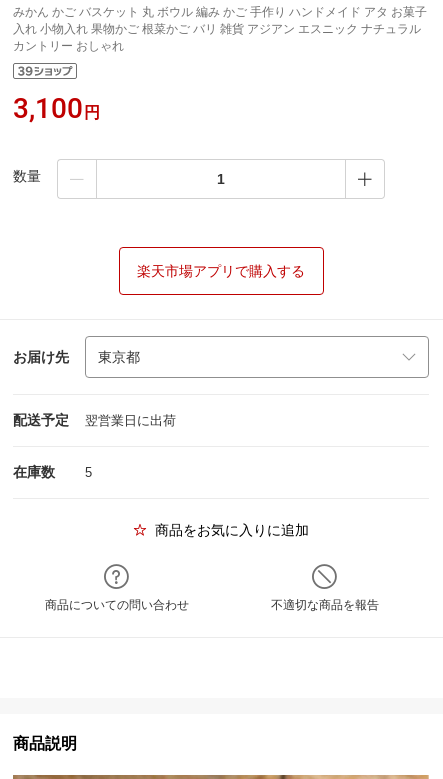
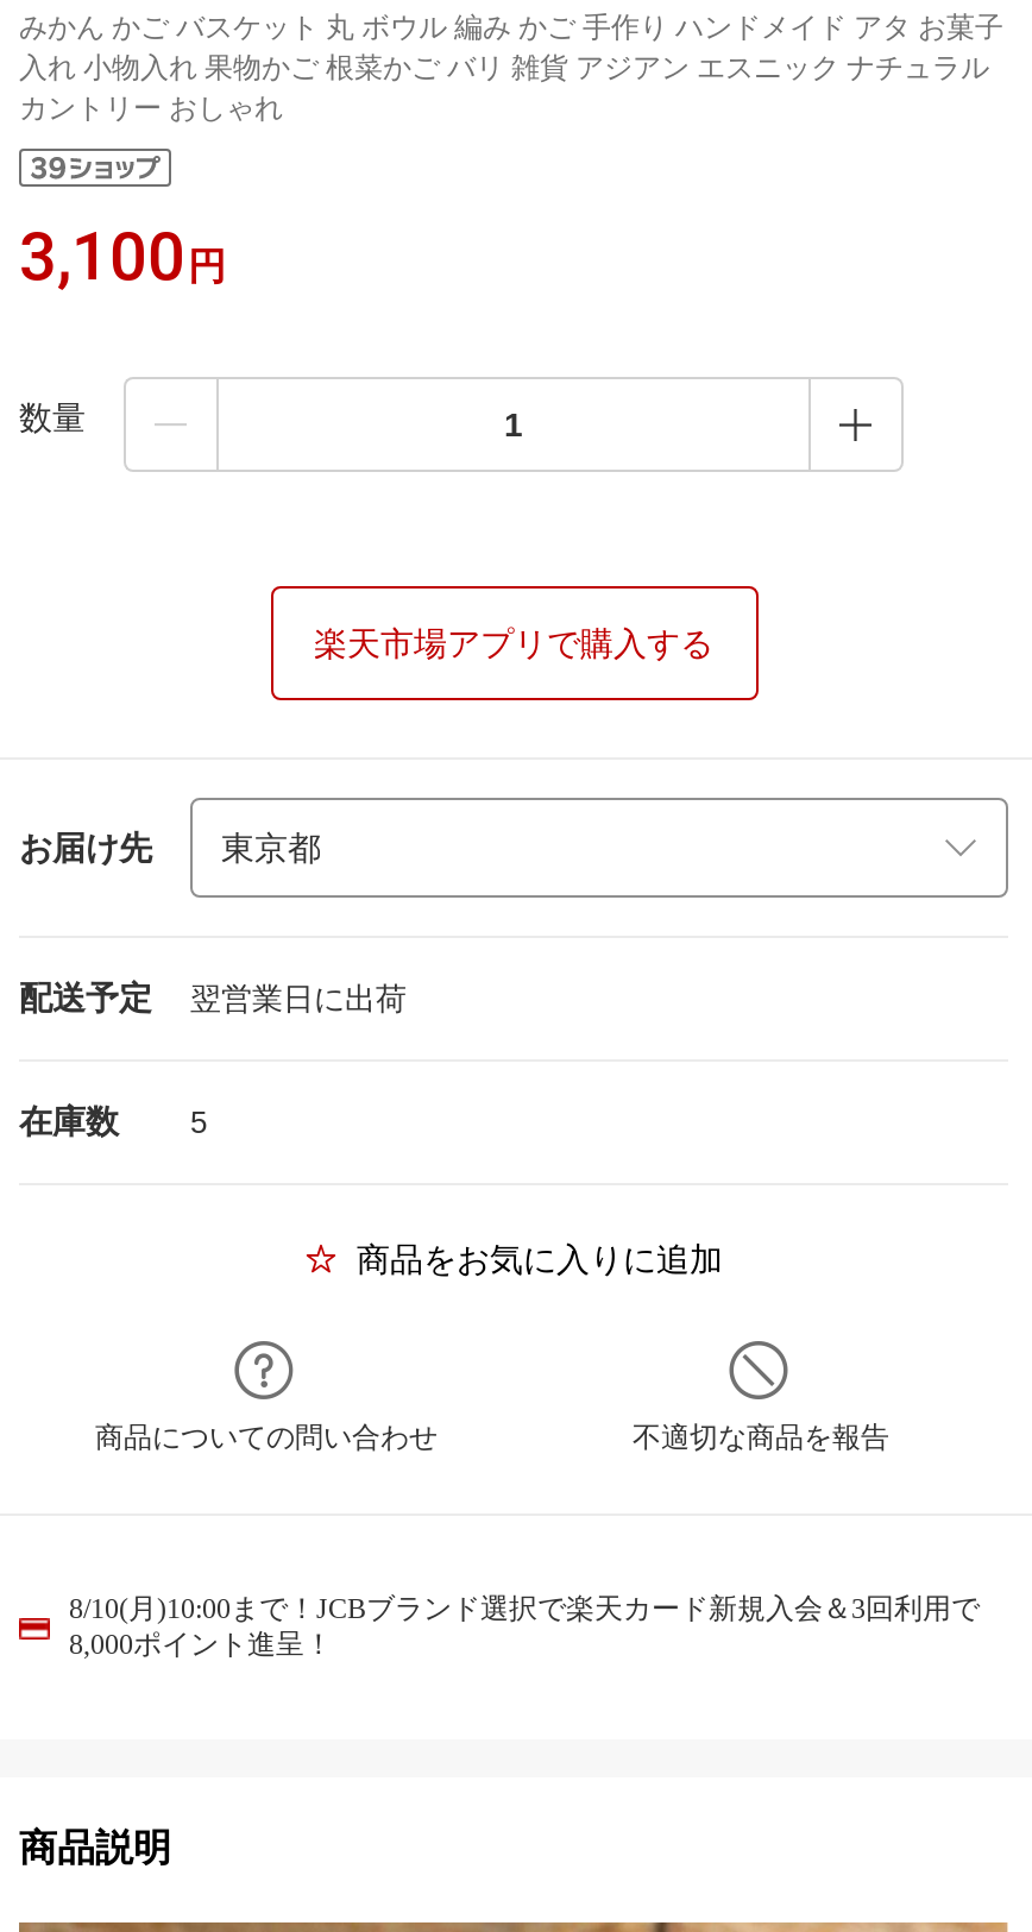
none -> [69,1592,980,1661] 8/10(月)10:00まで！JCBブランド選択で楽天カード新規入会＆3回利用で | 8,000ポイント進呈！

